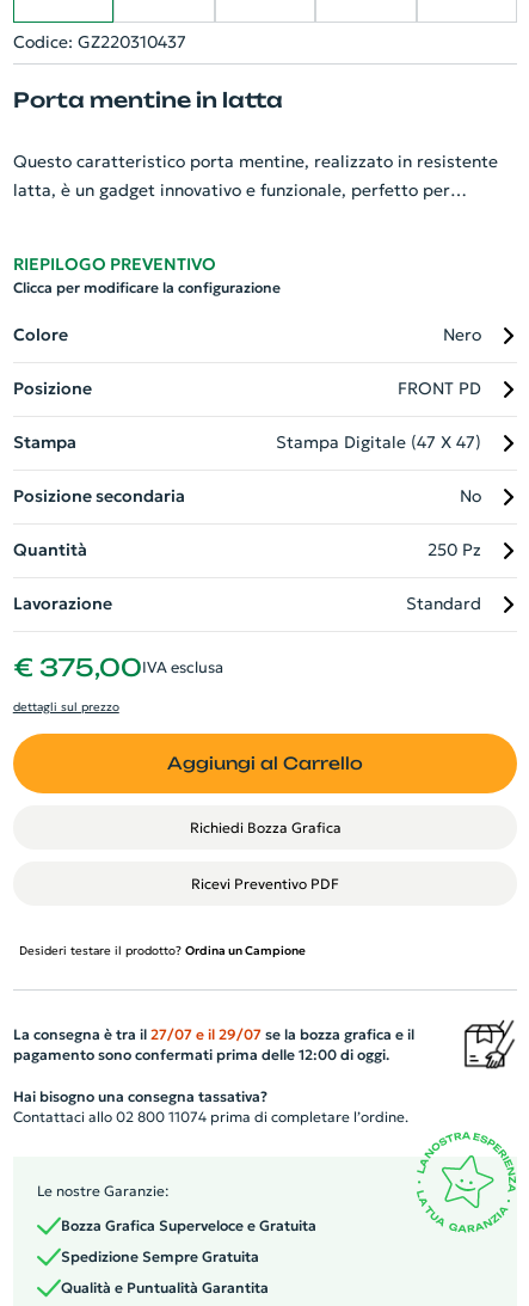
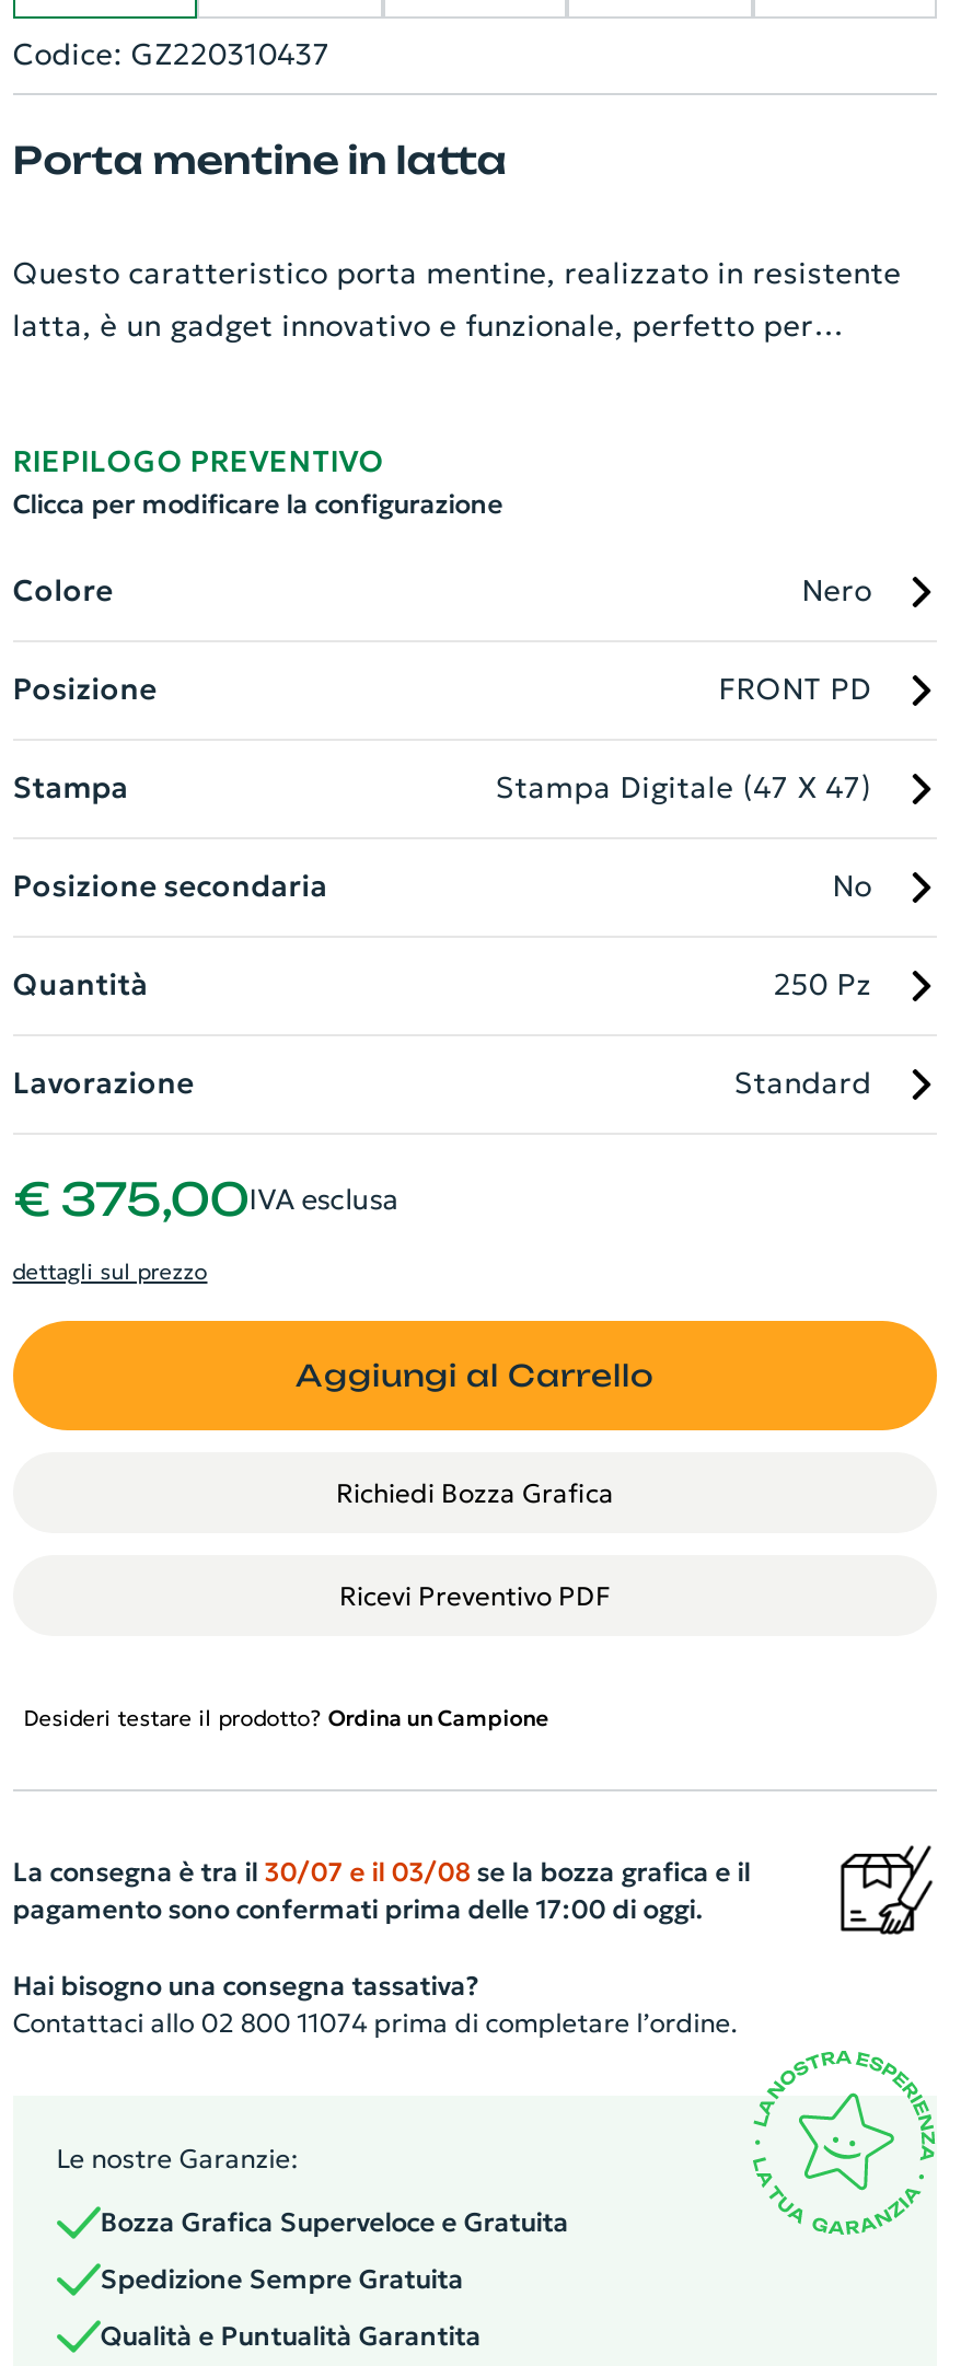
[13,1025,414,1043] La consegna è tra il 27/07 e il 29/07 se la bozza grafica e il -> [13,1855,750,1888] La consegna è tra il 30/07 e il 03/08 se la bozza grafica e il
[13,1046,389,1063] pagamento sono confermati prima delle 12:00 di oggi. -> [13,1892,702,1925] pagamento sono confermati prima delle 17:00 di oggi.

